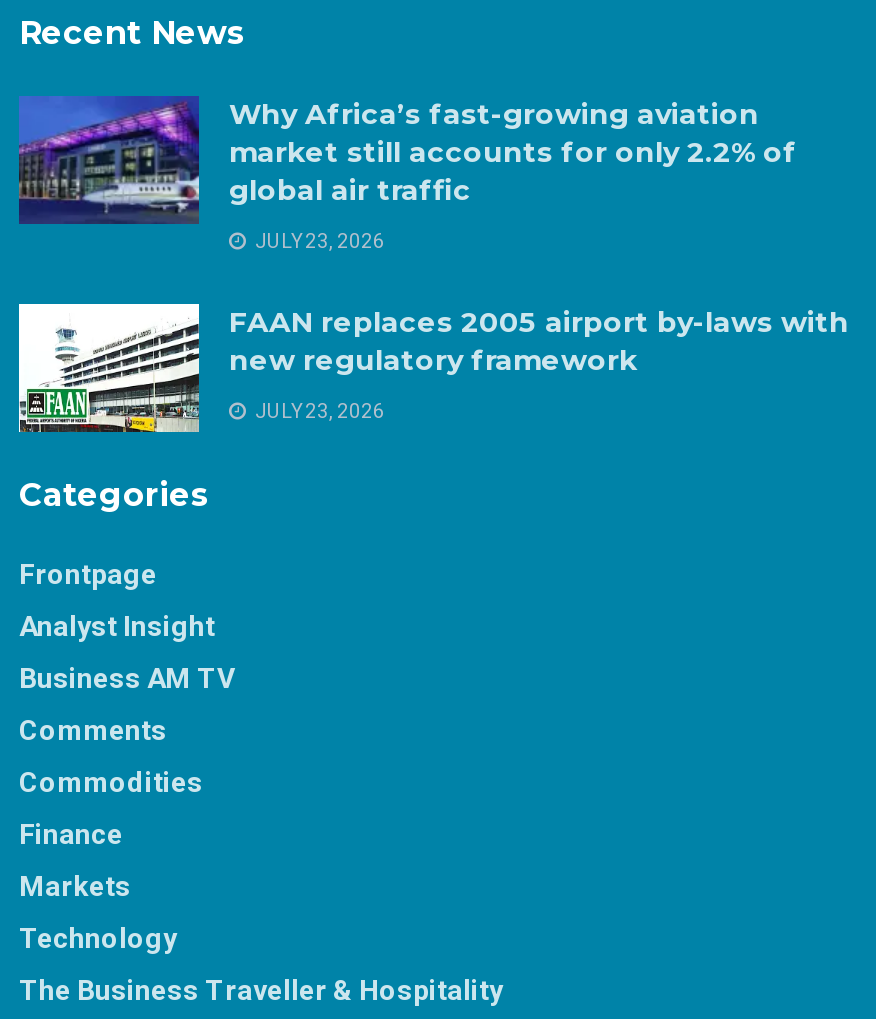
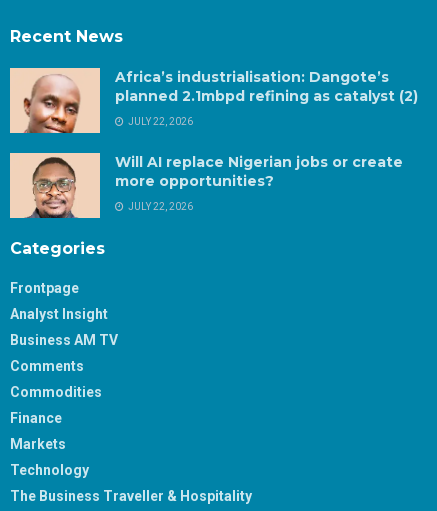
[17,95,797,225] [image] | Why Africa’s fast-growing aviation | market still accounts for only 2.2% of | global air traffic -> [9,67,418,134] [image] | Africa’s industrialisation: Dangote’s | planned 2.1mbpd refining as catalyst (2)
[251,229,385,251] JULY 23, 2026 -> [126,116,193,127] JULY 22, 2026
[19,303,849,433] [image] | FAAN replaces 2005 airport by-laws with | new regulatory framework -> [10,153,403,219] [image] | Will AI replace Nigerian jobs or create | more opportunities?
[251,399,385,421] JULY 23, 2026 -> [126,201,193,212] JULY 22, 2026

